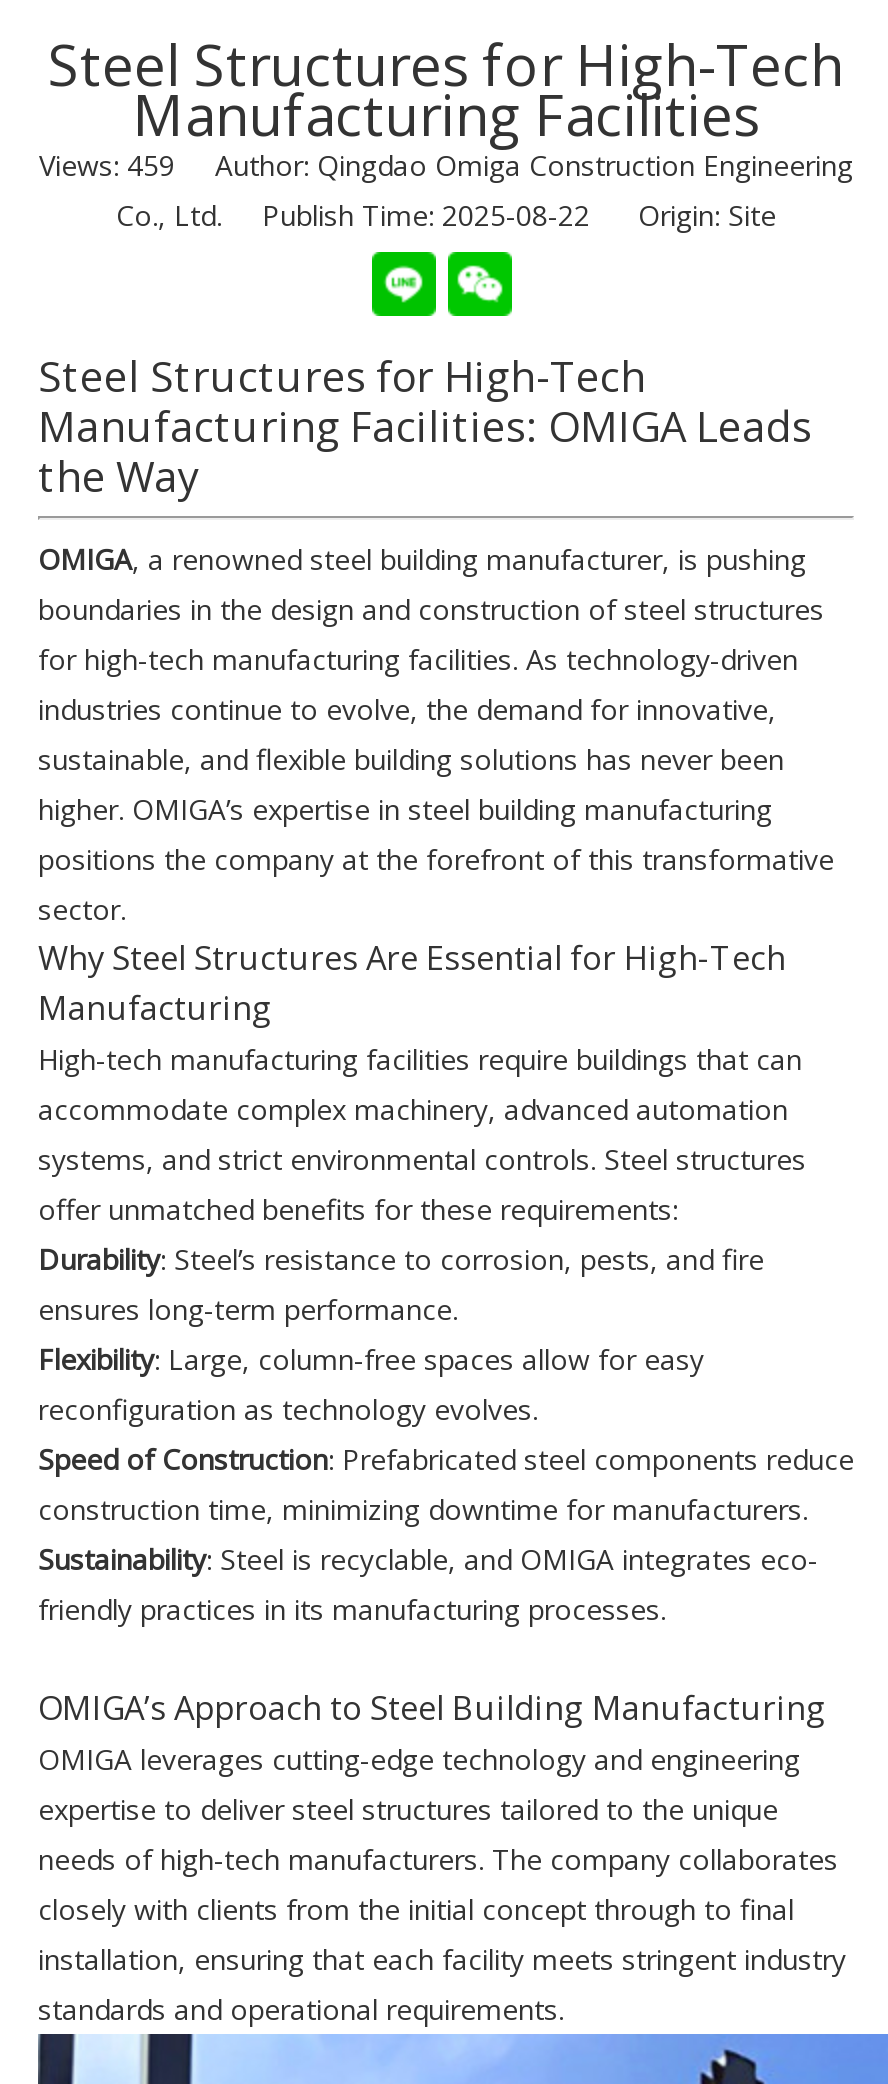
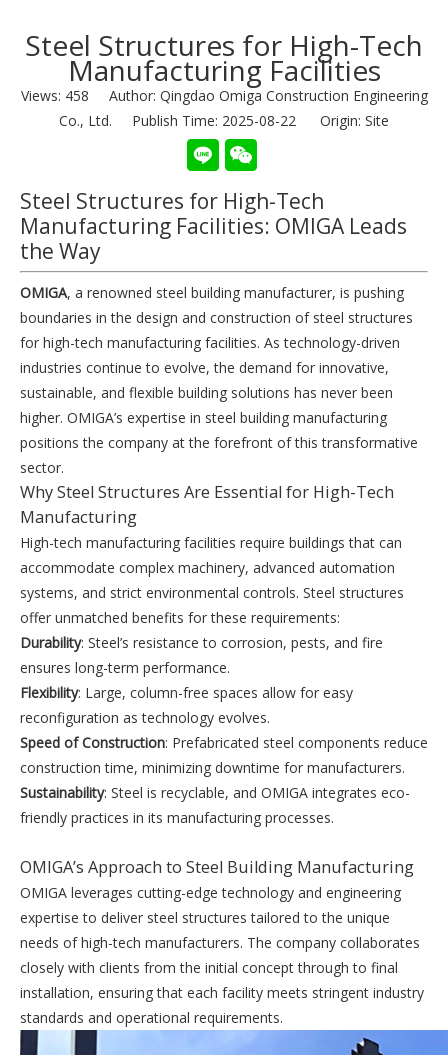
[39,146,853,184] Views: 459 Author: Qingdao Omiga Construction Engineering -> [20,86,427,105] Views: 458 Author: Qingdao Omiga Construction Engineering

